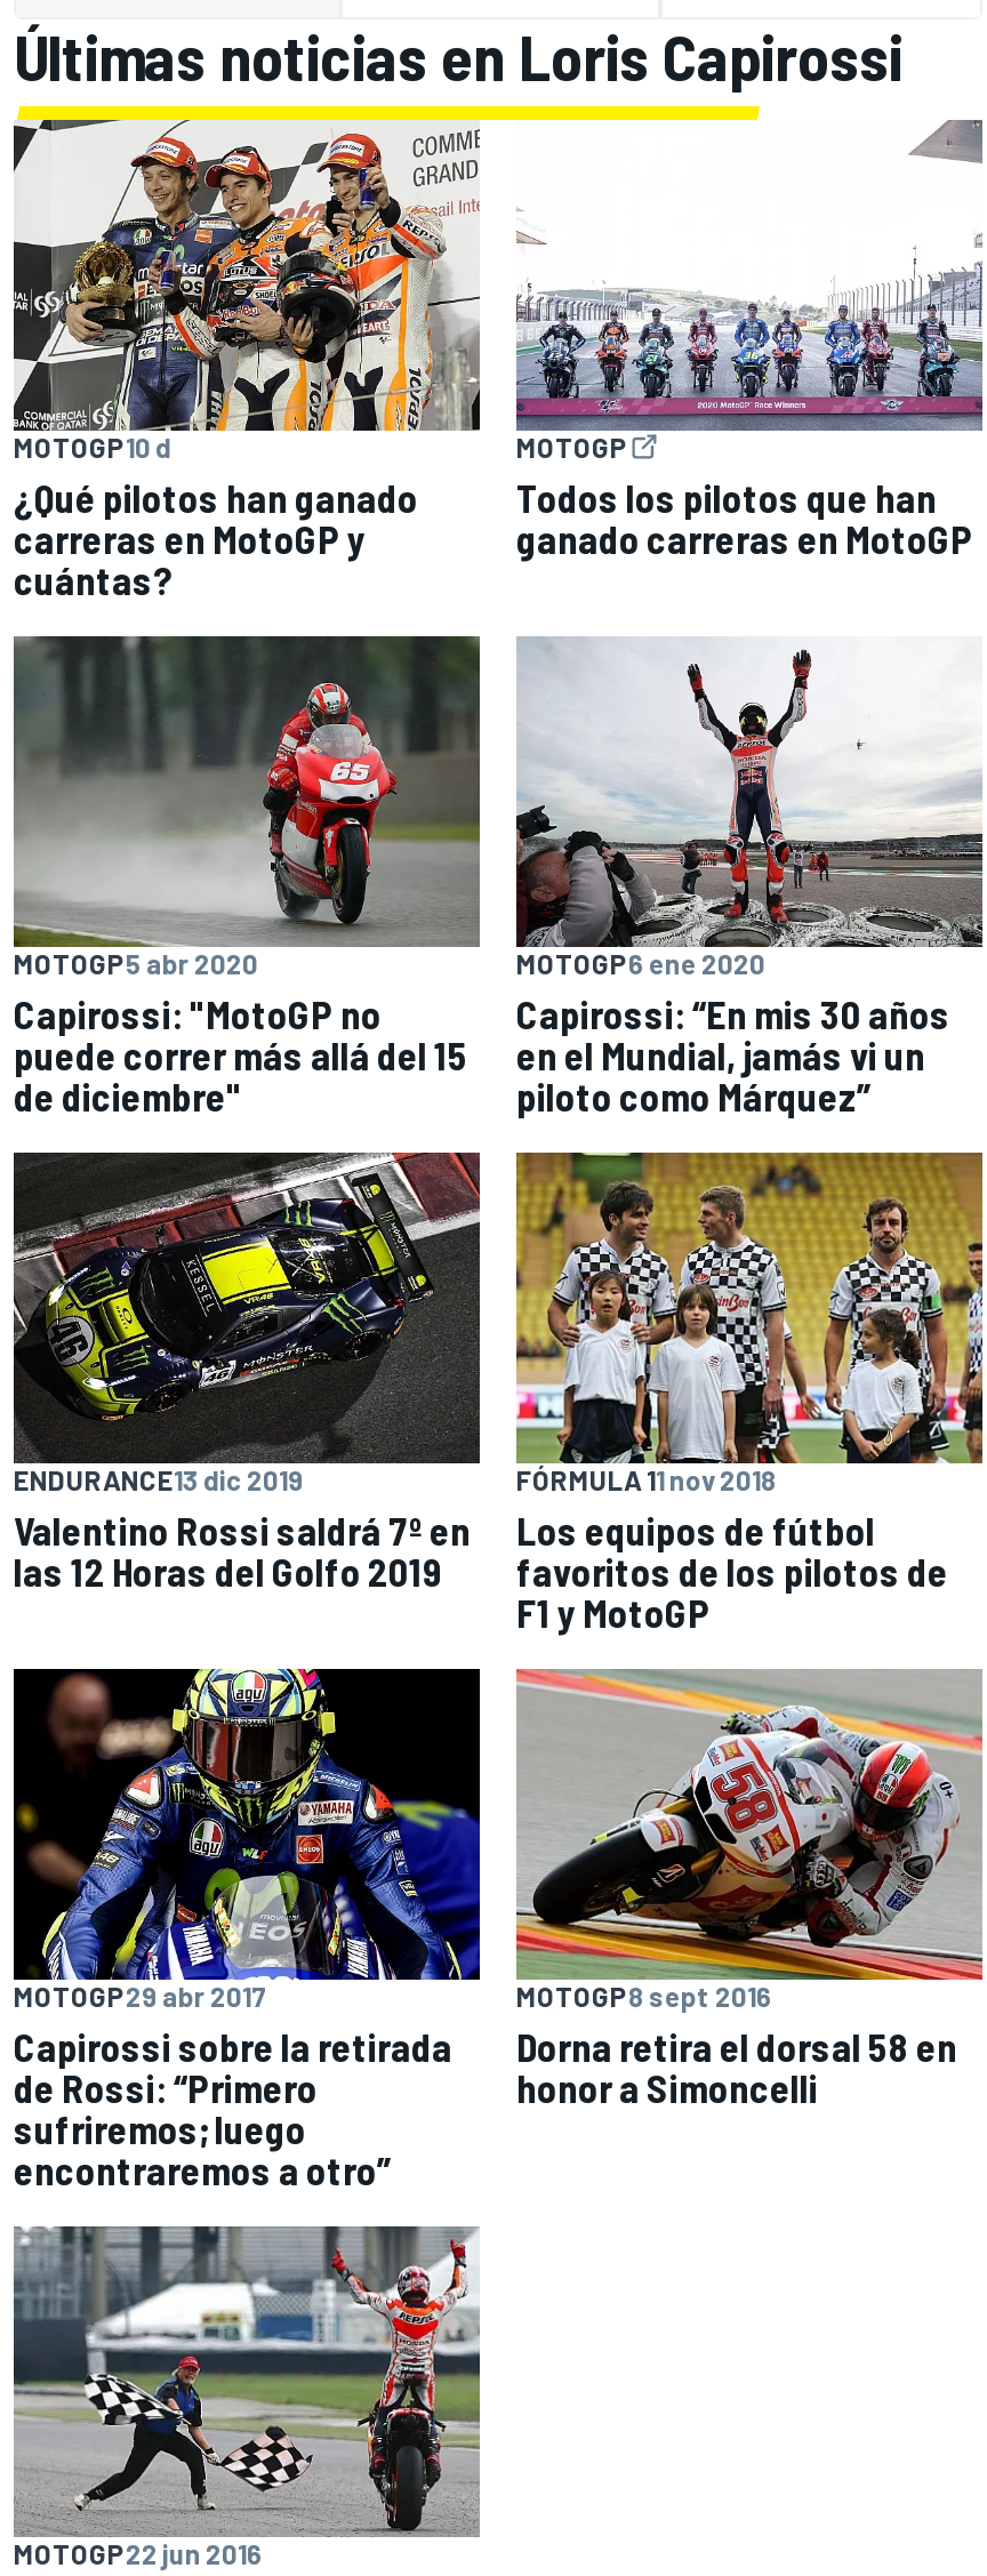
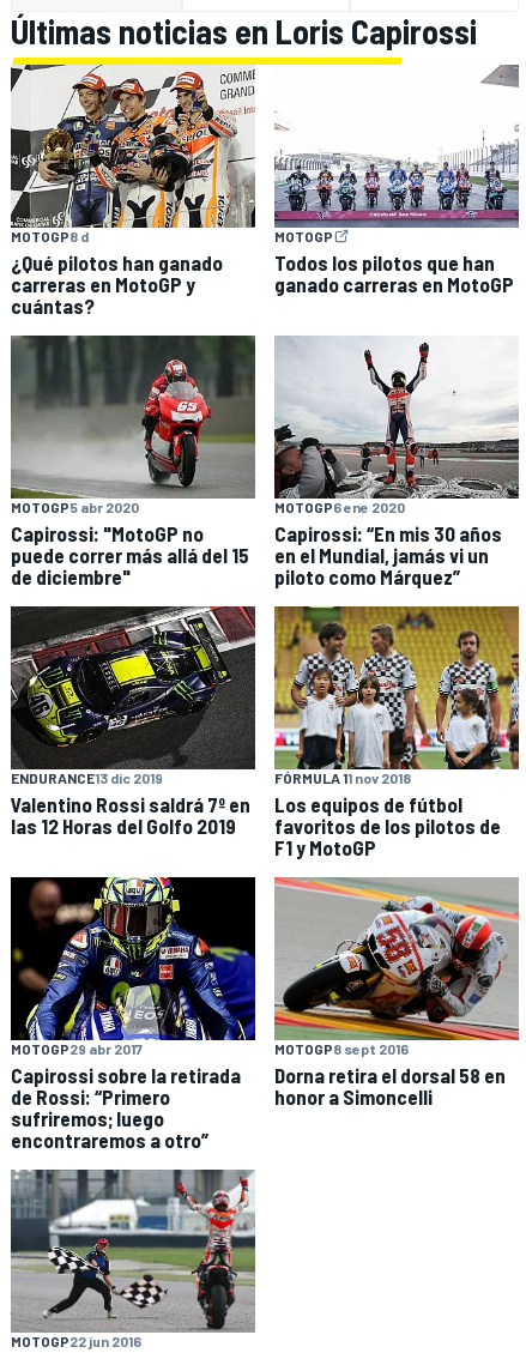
[14,431,171,463] MOTOGP10 d -> [11,228,89,244] MOTOGP8 d

